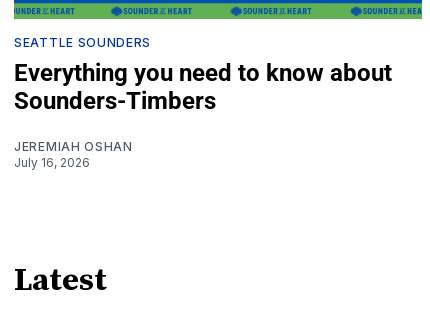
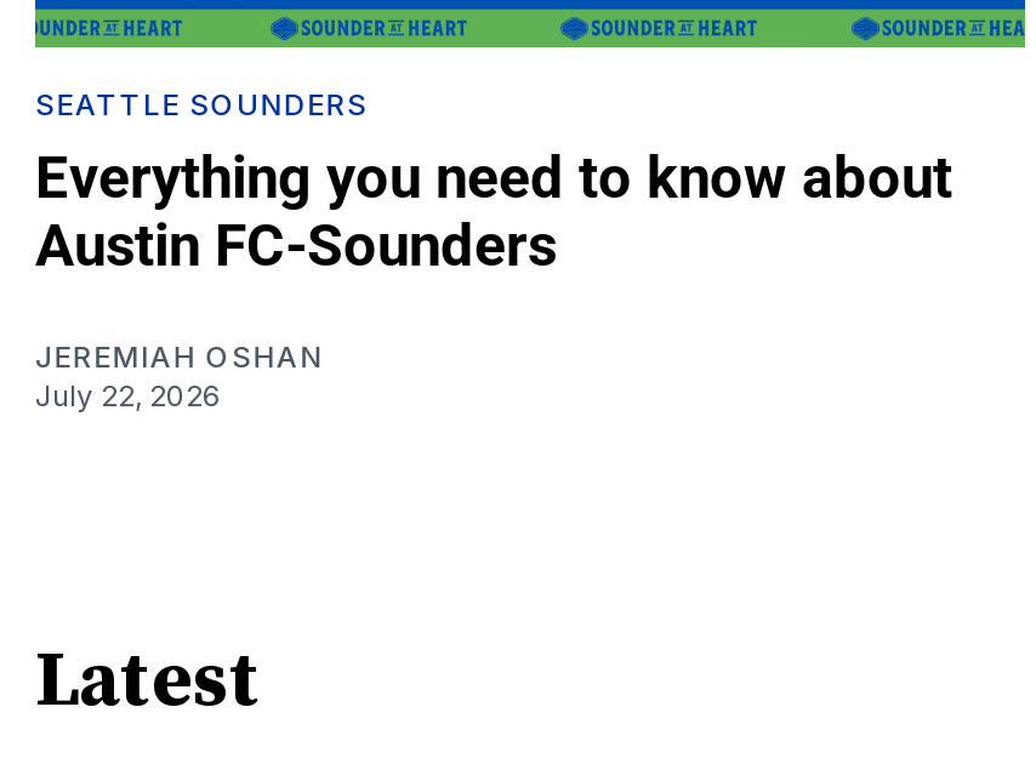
[14,87,216,115] Sounders-Timbers -> [35,212,557,280] Austin FC-Sounders
[14,155,90,170] July 16, 2026 -> [35,377,222,413] July 22, 2026

